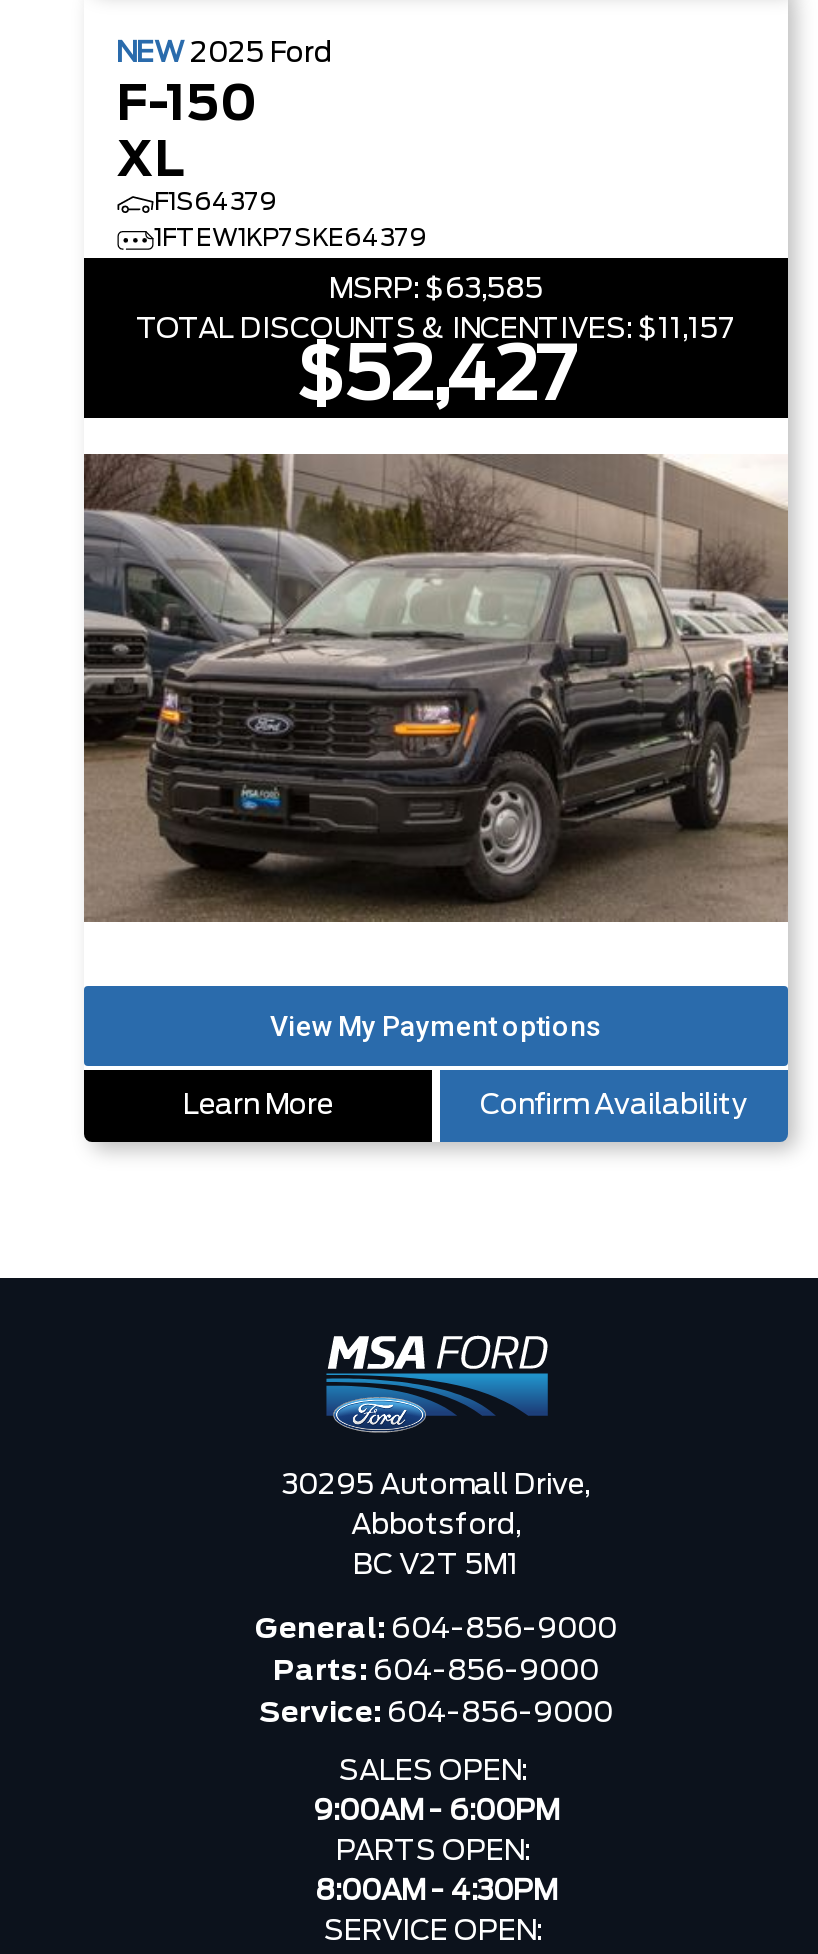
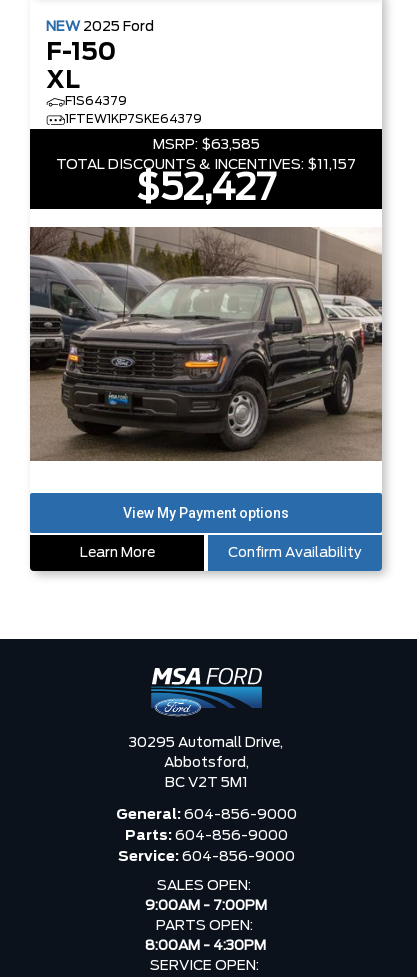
[313,1798,559,1826] 9:00AM - 6:00PM -> [145,899,267,913] 9:00AM - 7:00PM

